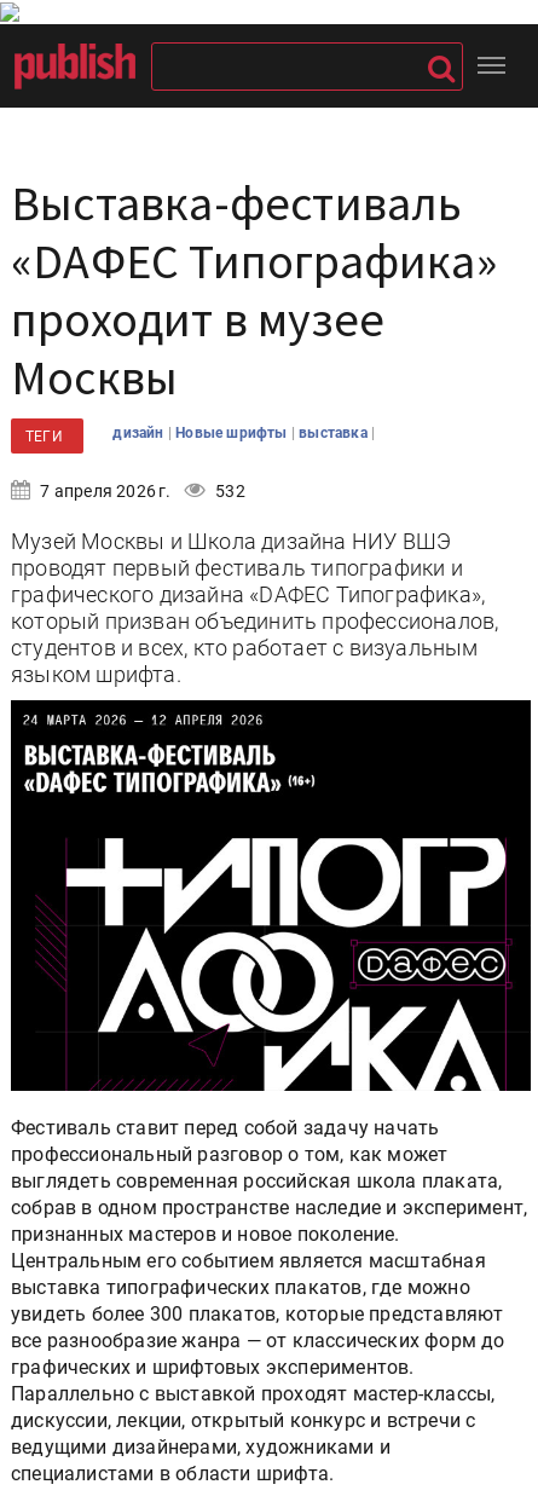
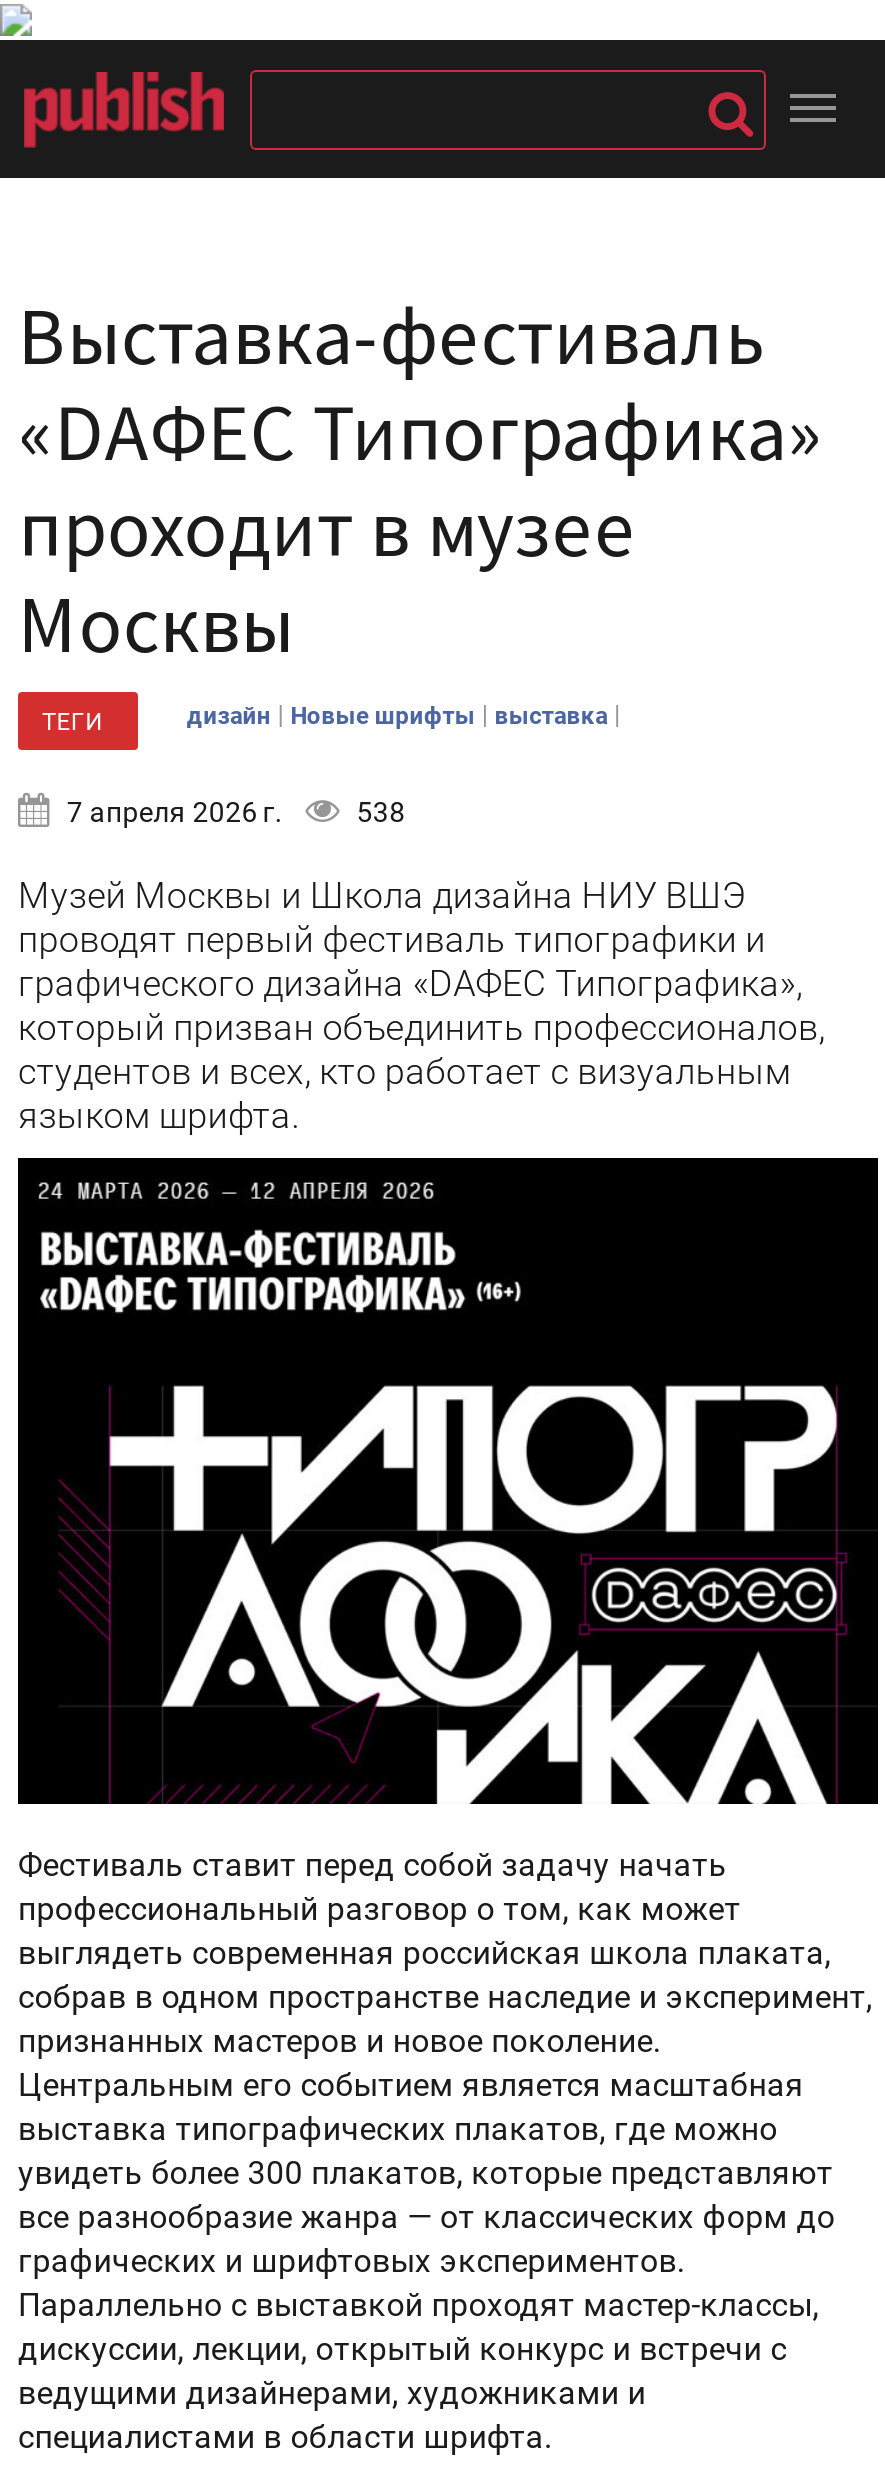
[212,481,245,501] 532 -> [350,796,406,828] 538

